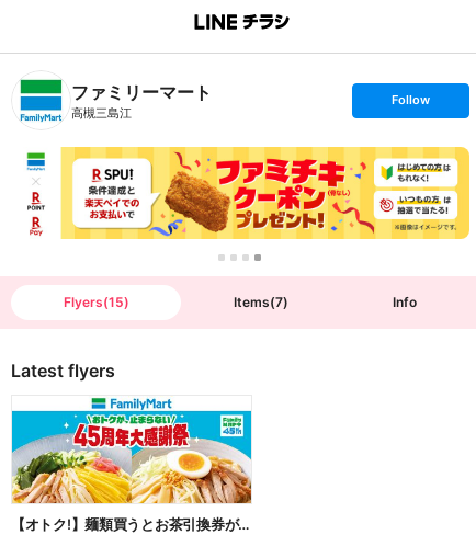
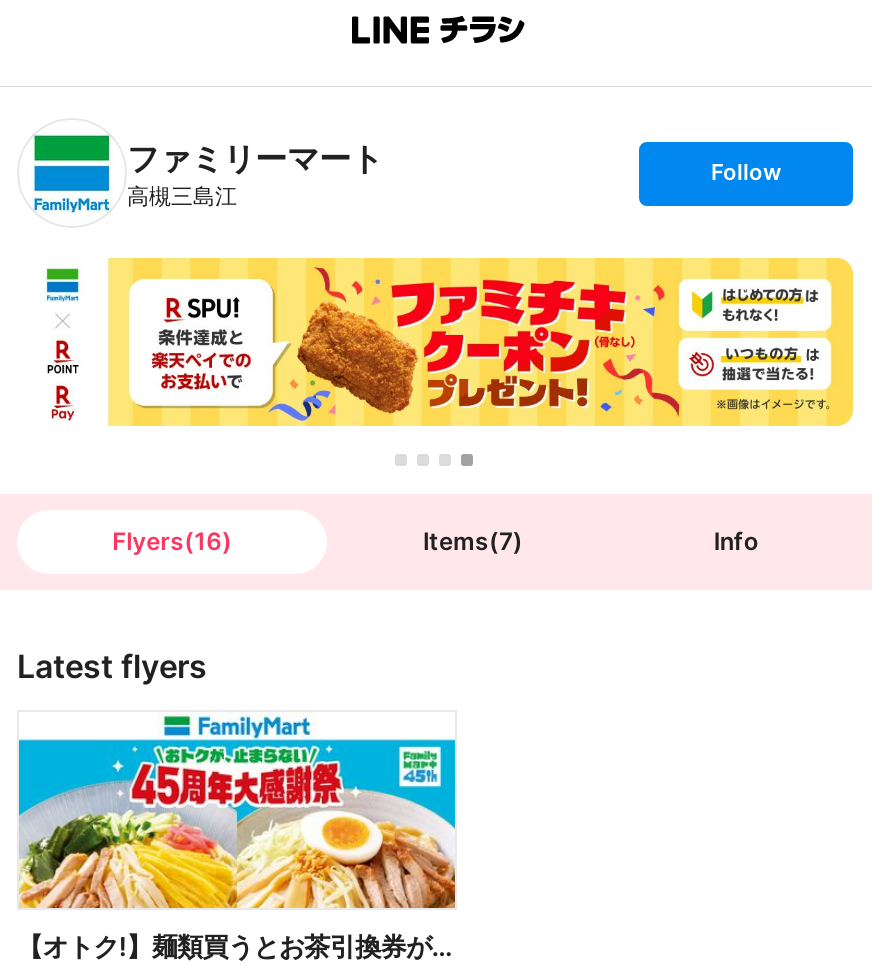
[63,293,129,310] Flyers(15) -> [112,525,232,555] Flyers(16)

